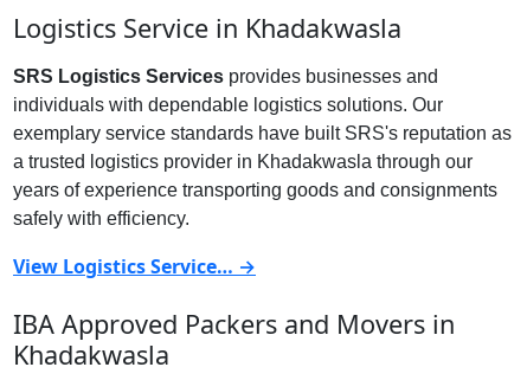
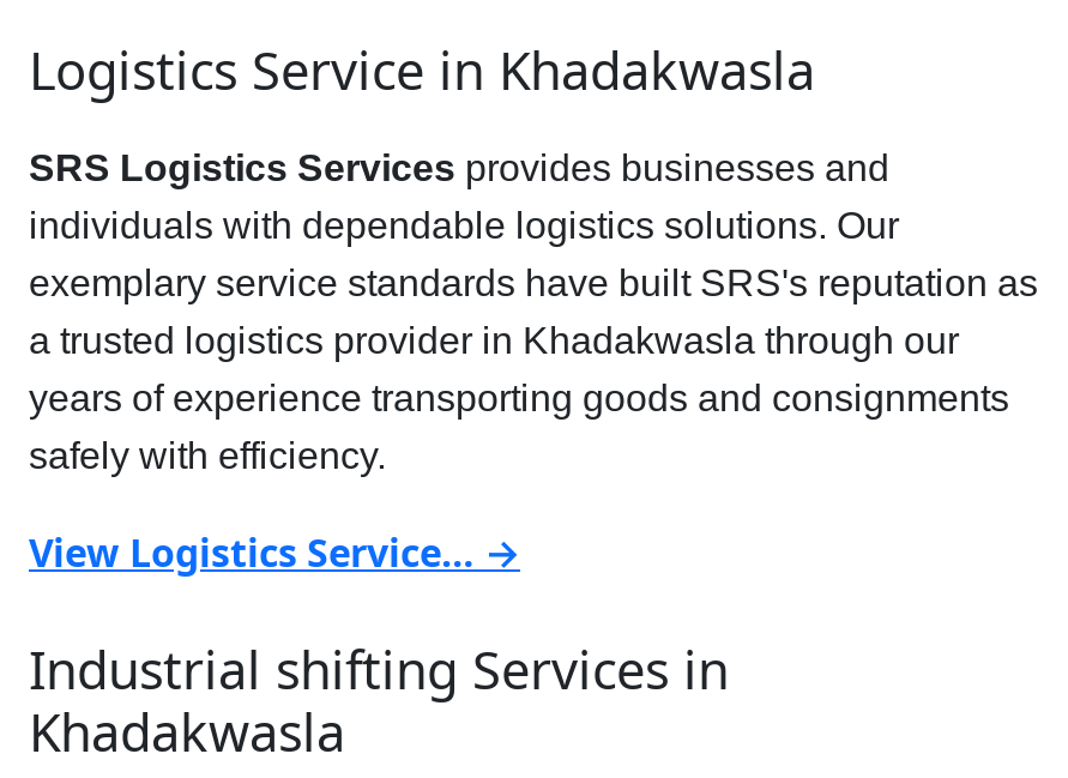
[13,307,455,341] IBA Approved Packers and Movers in -> [29,634,729,704] Industrial shifting Services in

